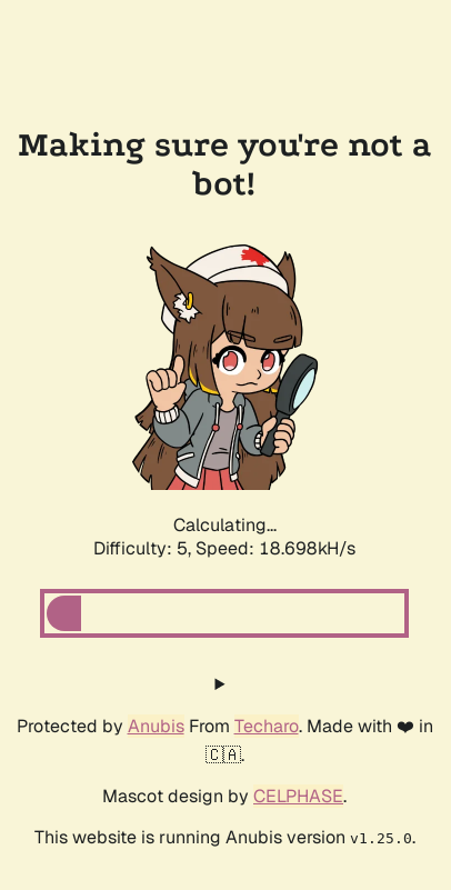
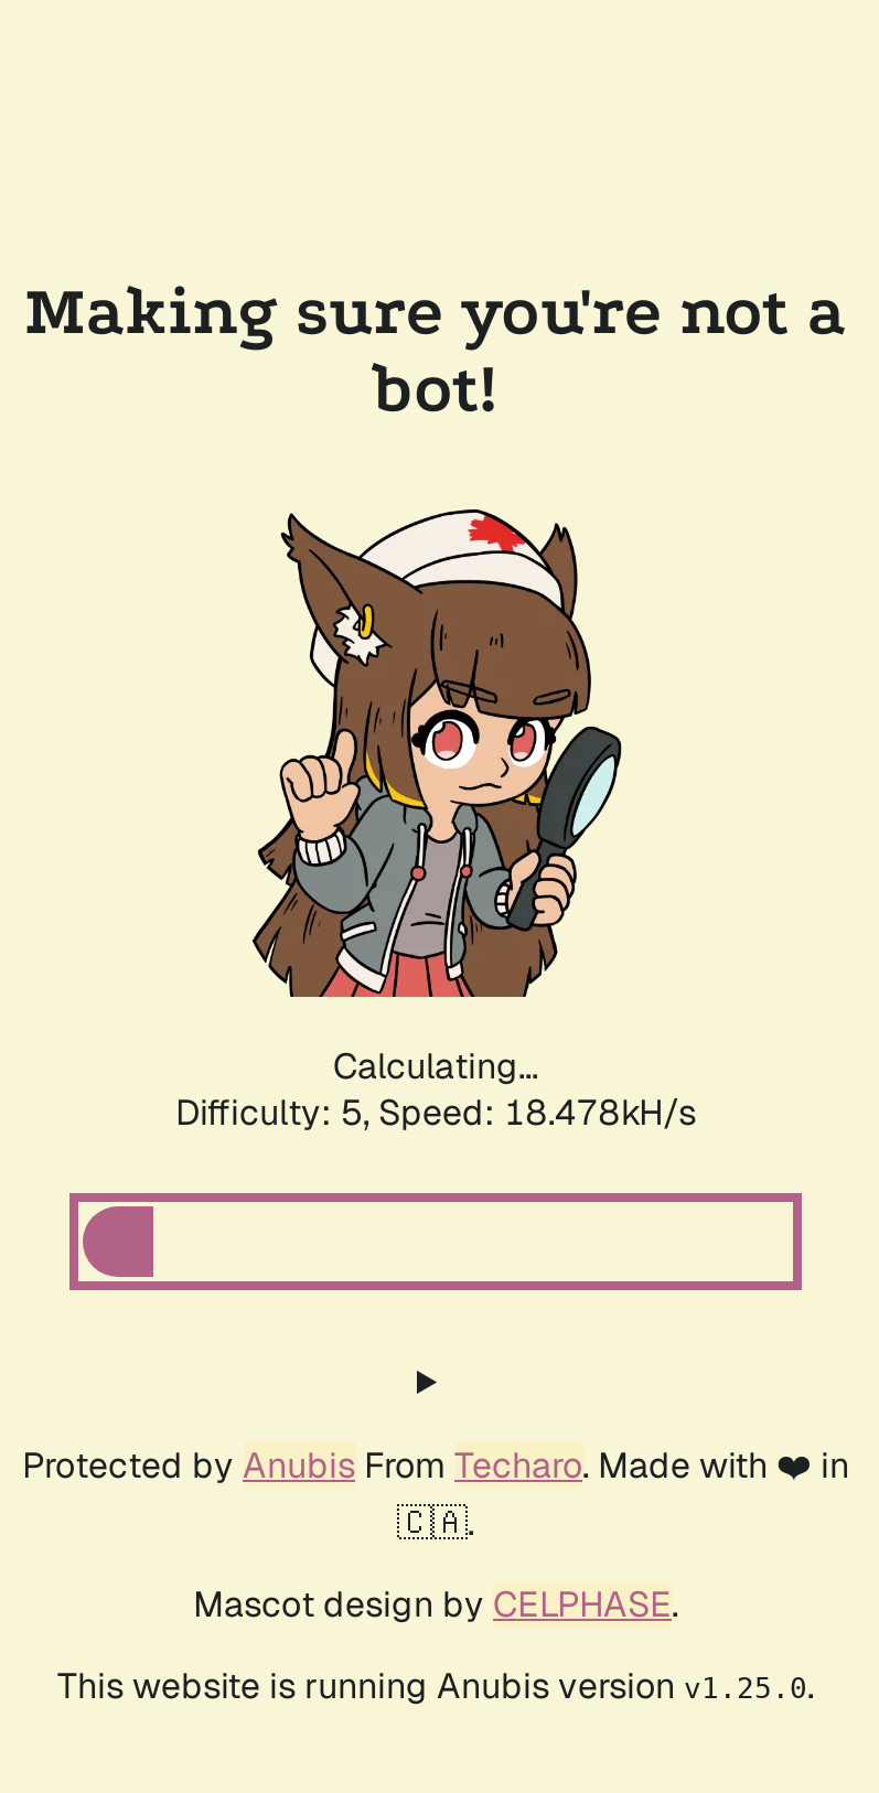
[93,537,355,560] Difficulty: 5, Speed: 18.698kH/s -> [175,1089,696,1136] Difficulty: 5, Speed: 18.478kH/s

